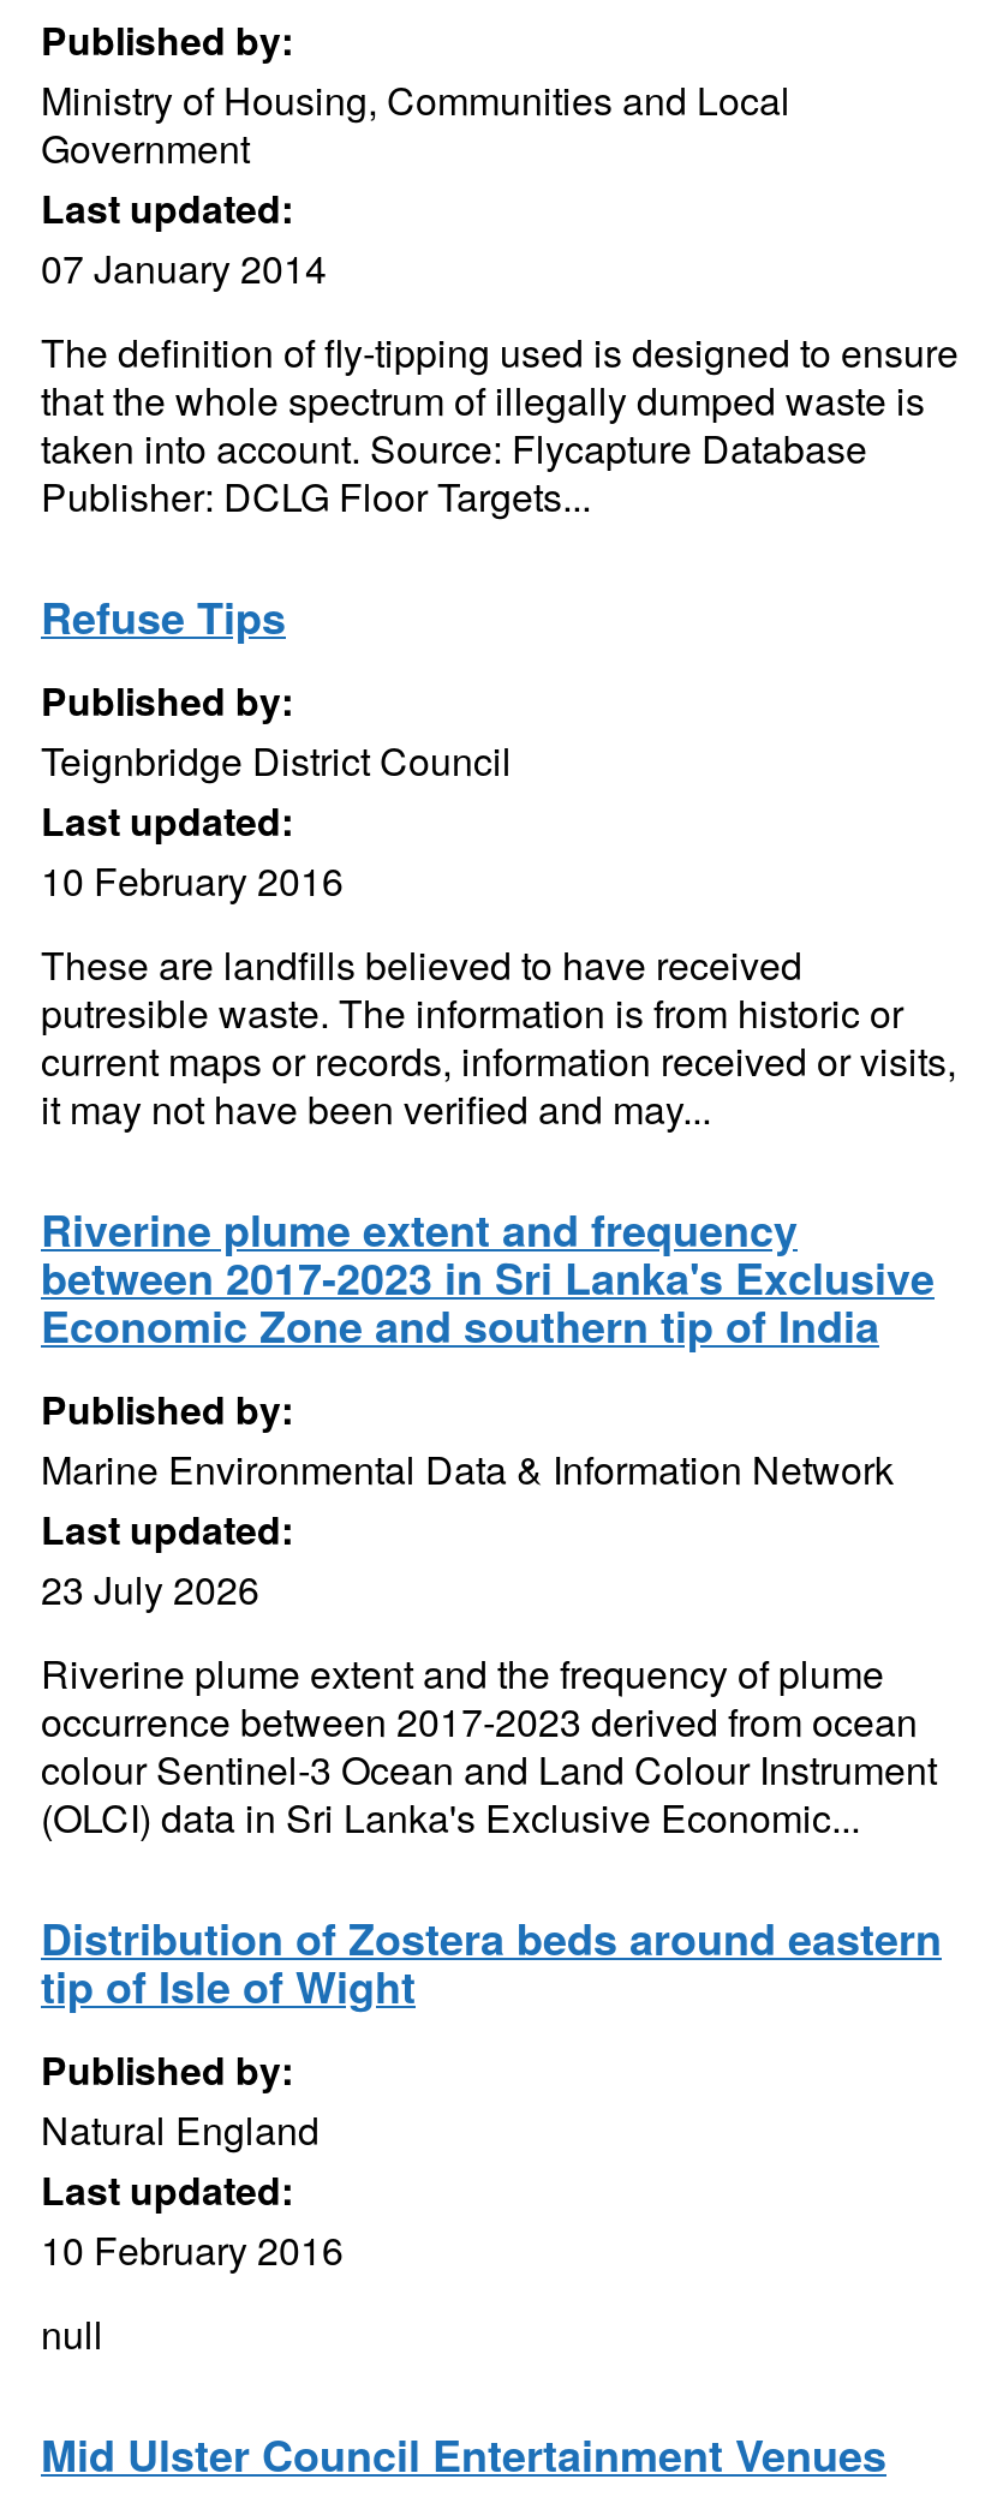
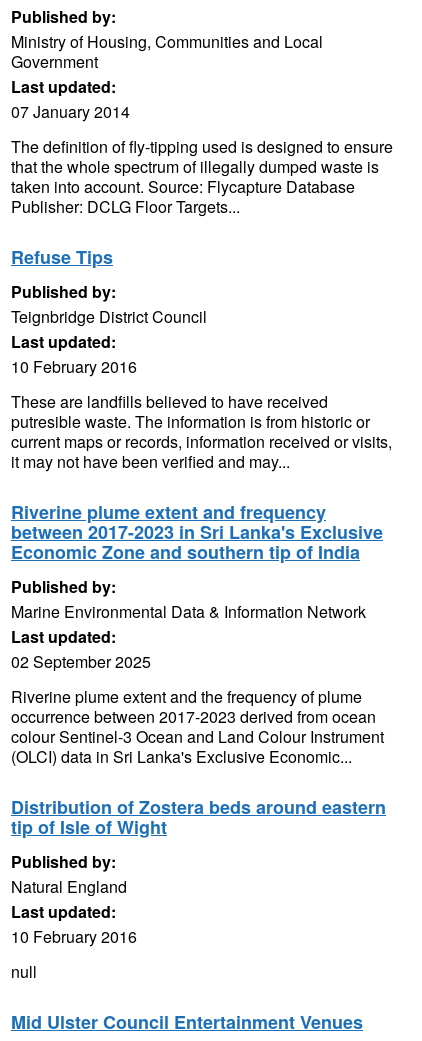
[41,1561,259,1617] 23 July 2026 -> [11,650,151,673] 02 September 2025

